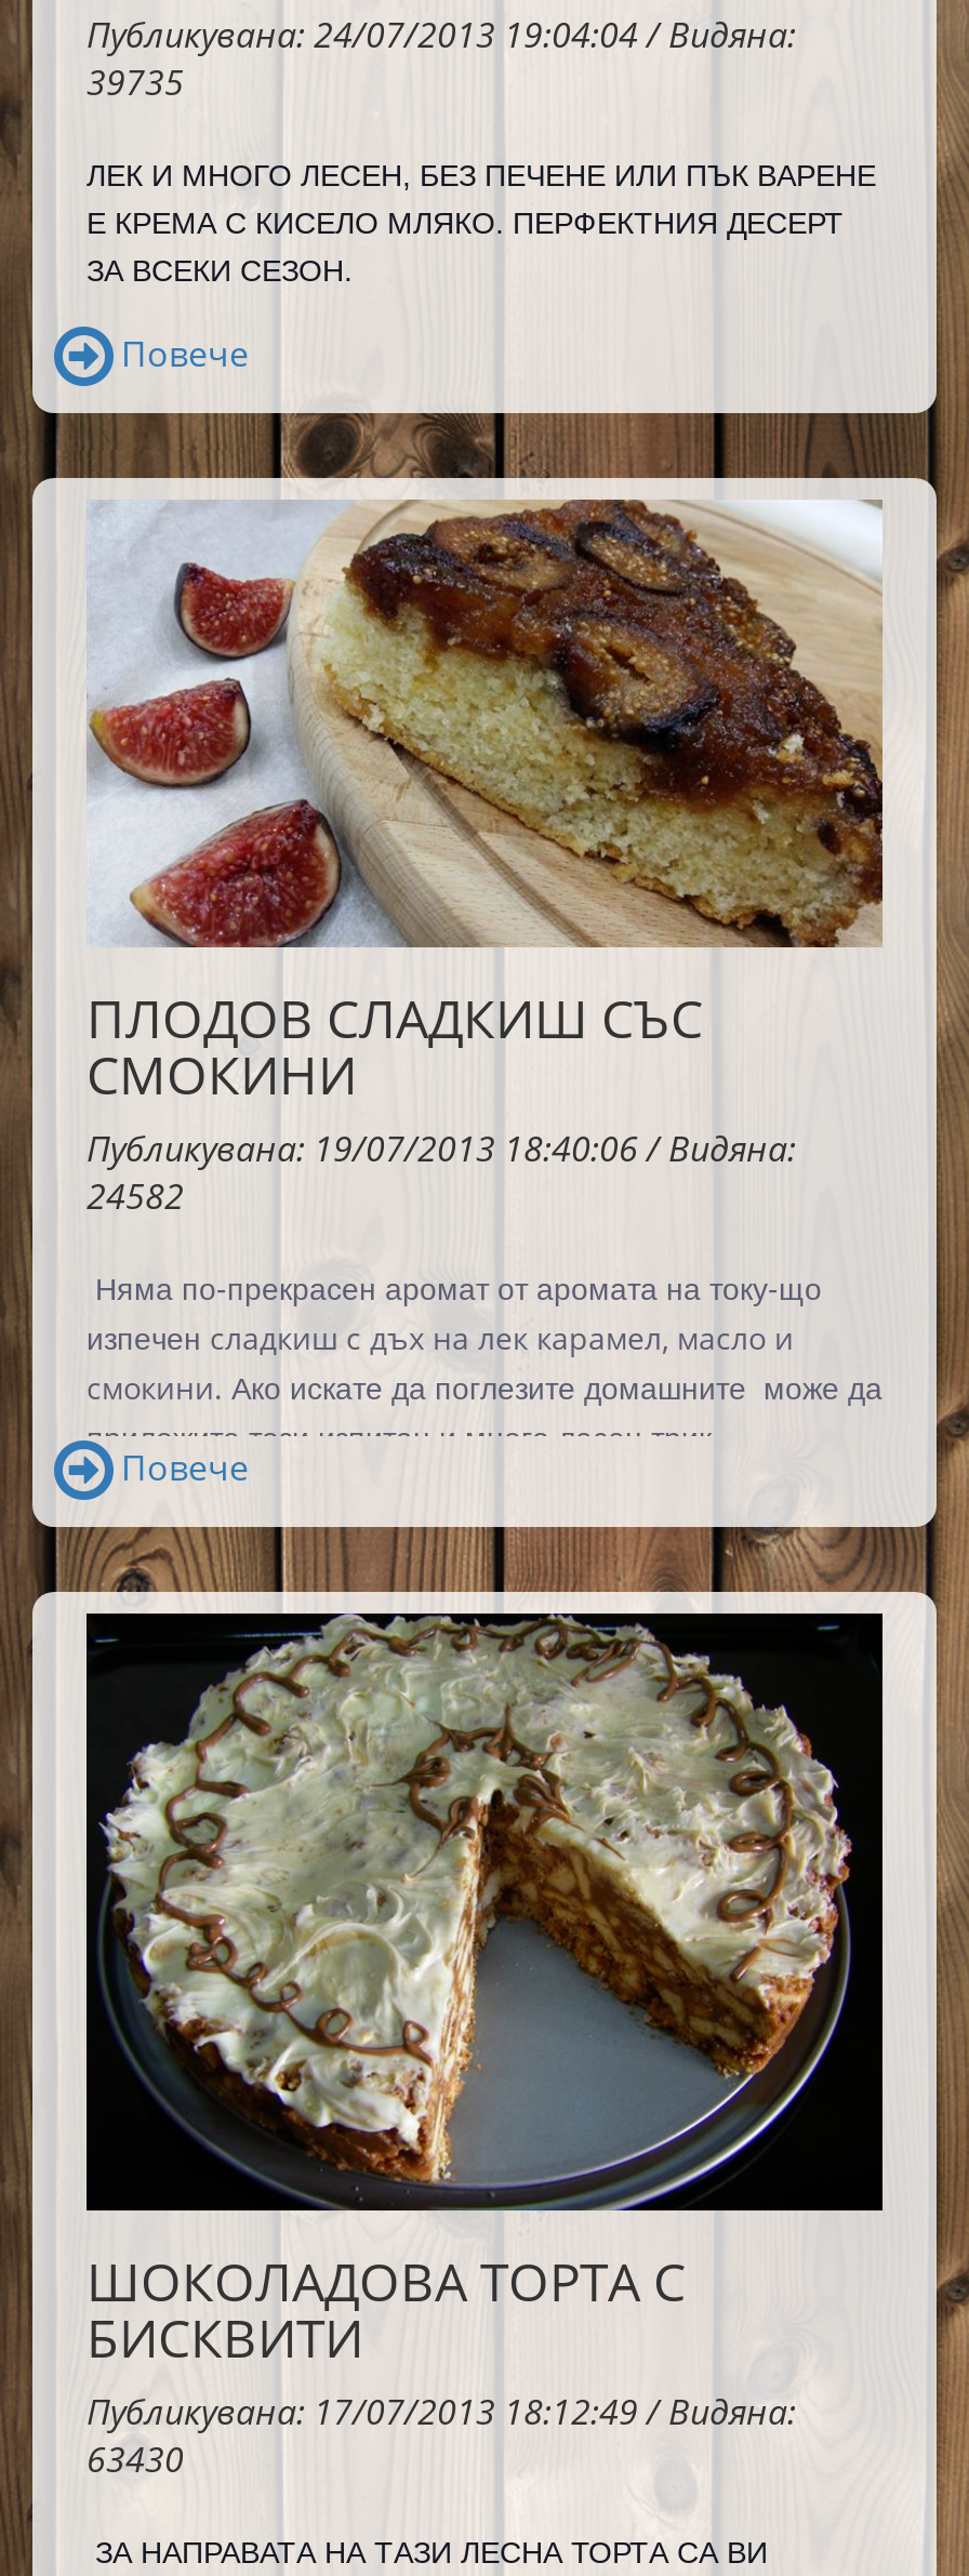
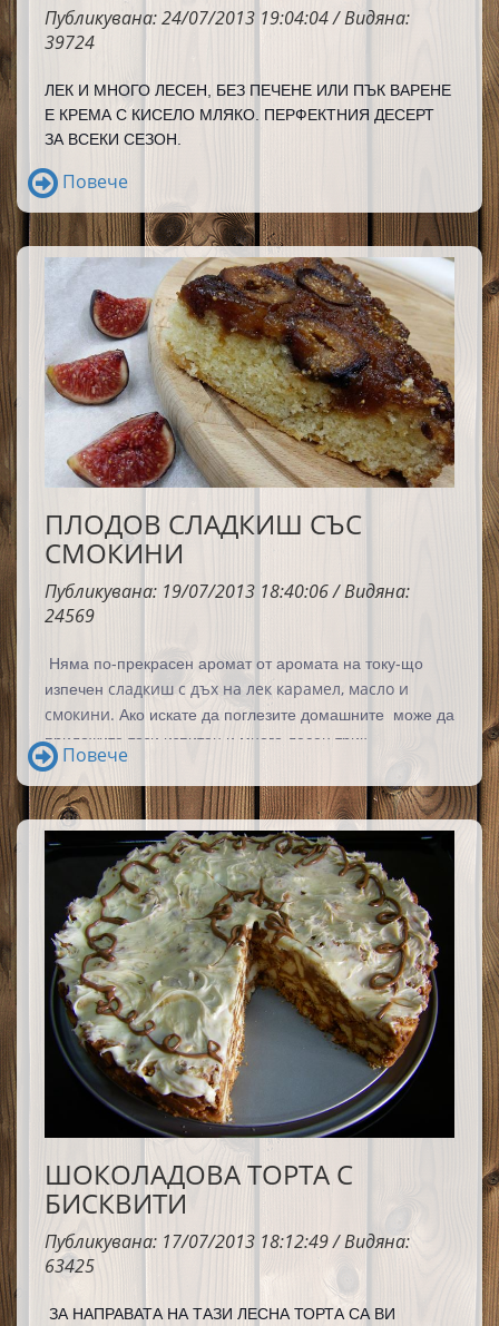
[87,58,184,106] 39735 -> [45,30,95,54] 39724
[87,1172,184,1220] 24582 -> [45,603,95,628] 24569
[87,2435,184,2483] 63430 -> [45,1254,95,1278] 63425

